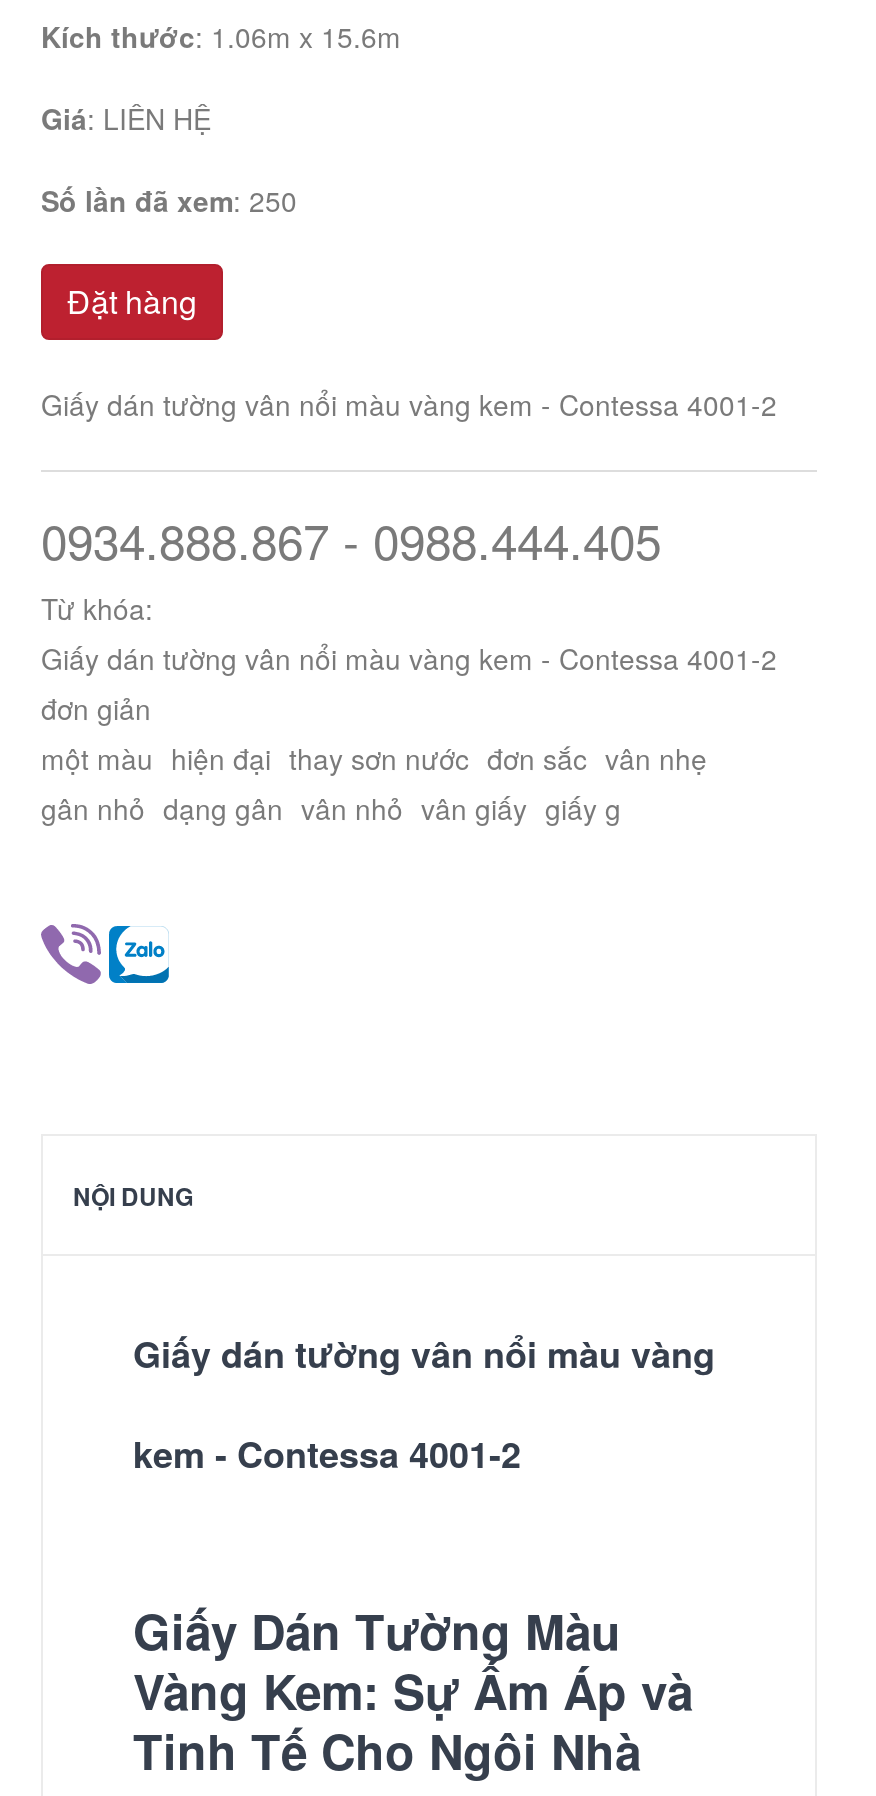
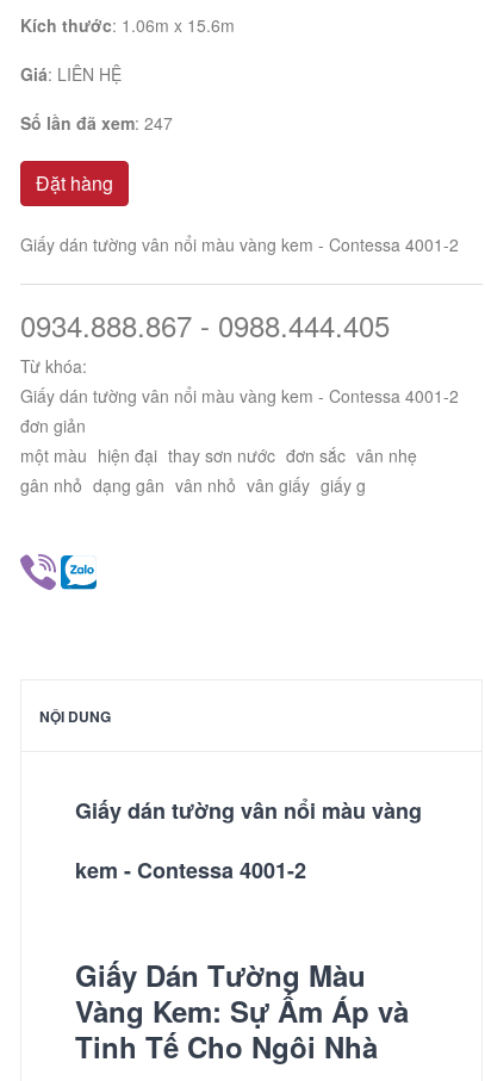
[41,181,297,221] Số lần đã xem: 250 -> [20,111,173,135] Số lần đã xem: 247

